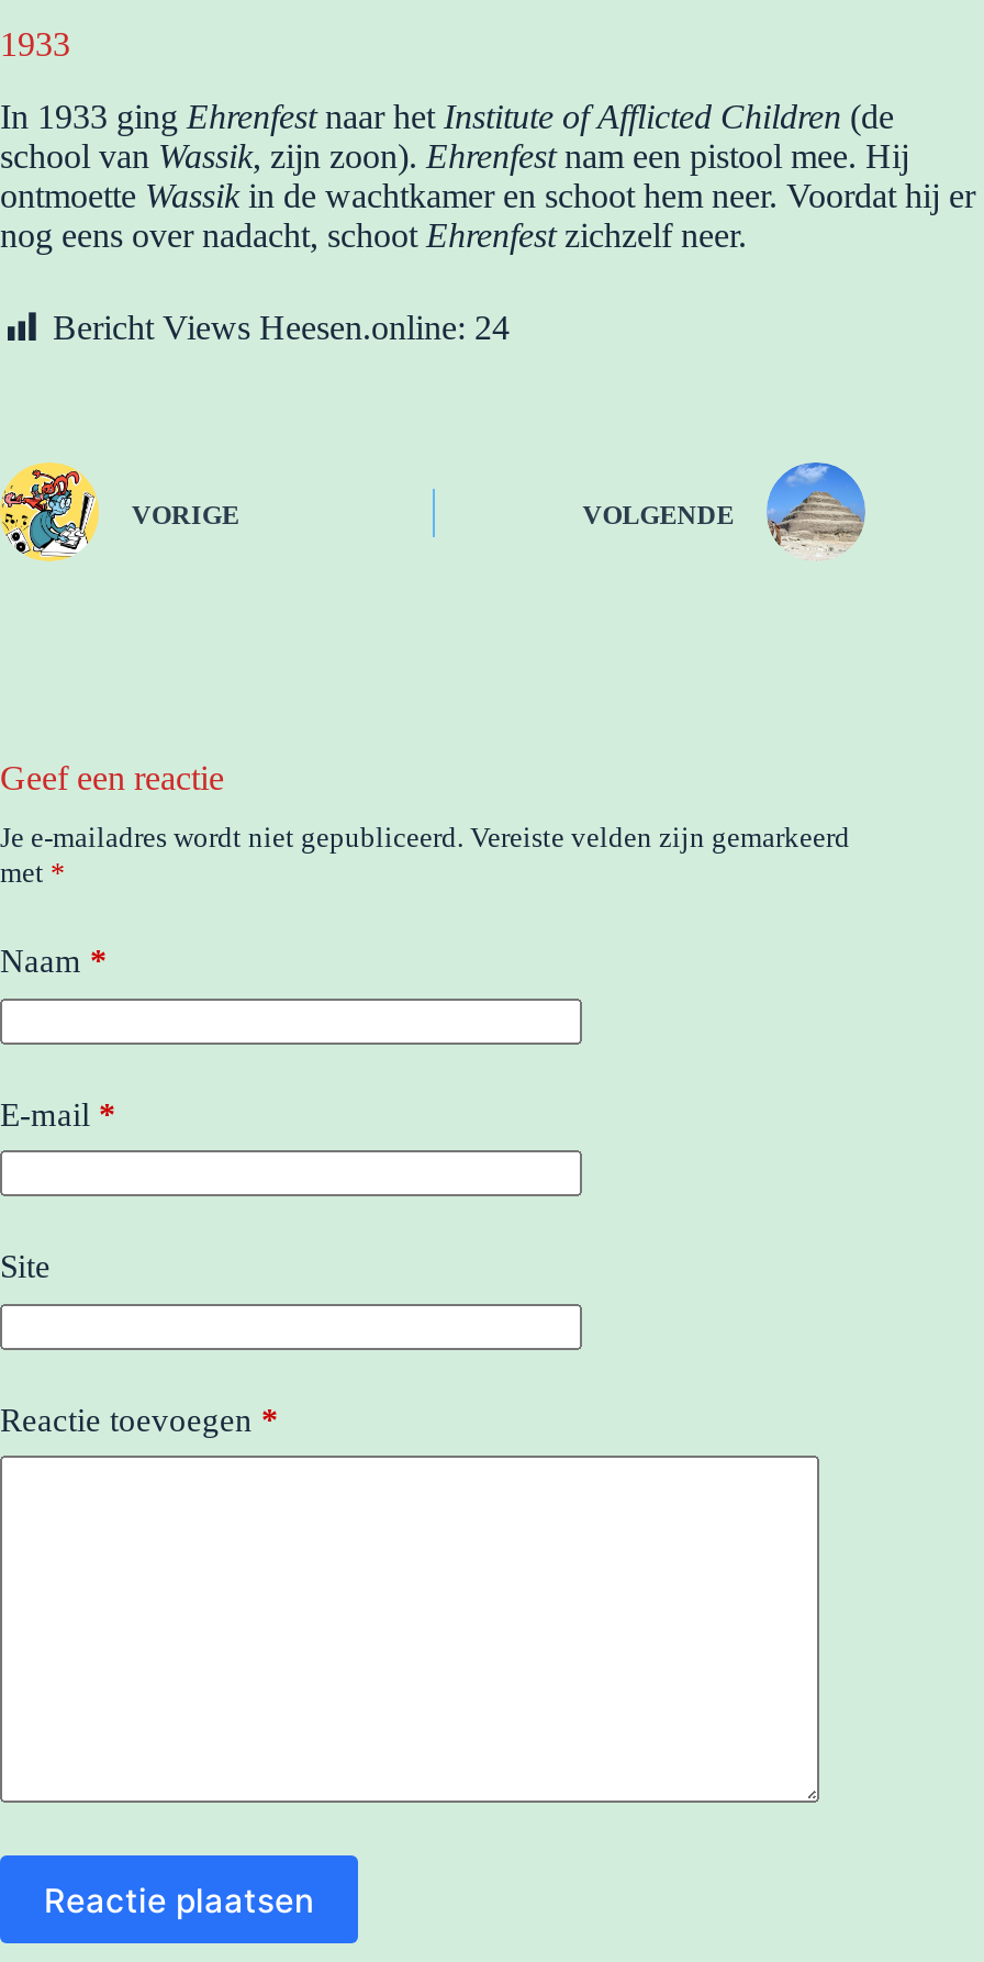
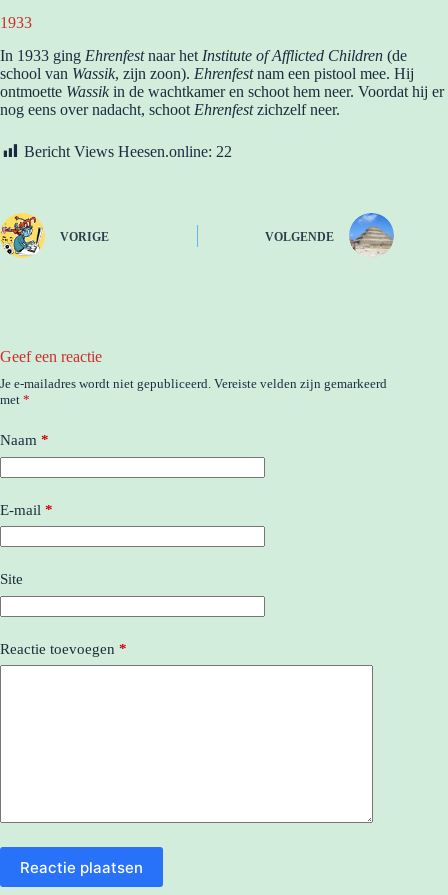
[53,309,510,346] Bericht Views Heesen.online: 24 -> [24,143,232,160] Bericht Views Heesen.online: 22

